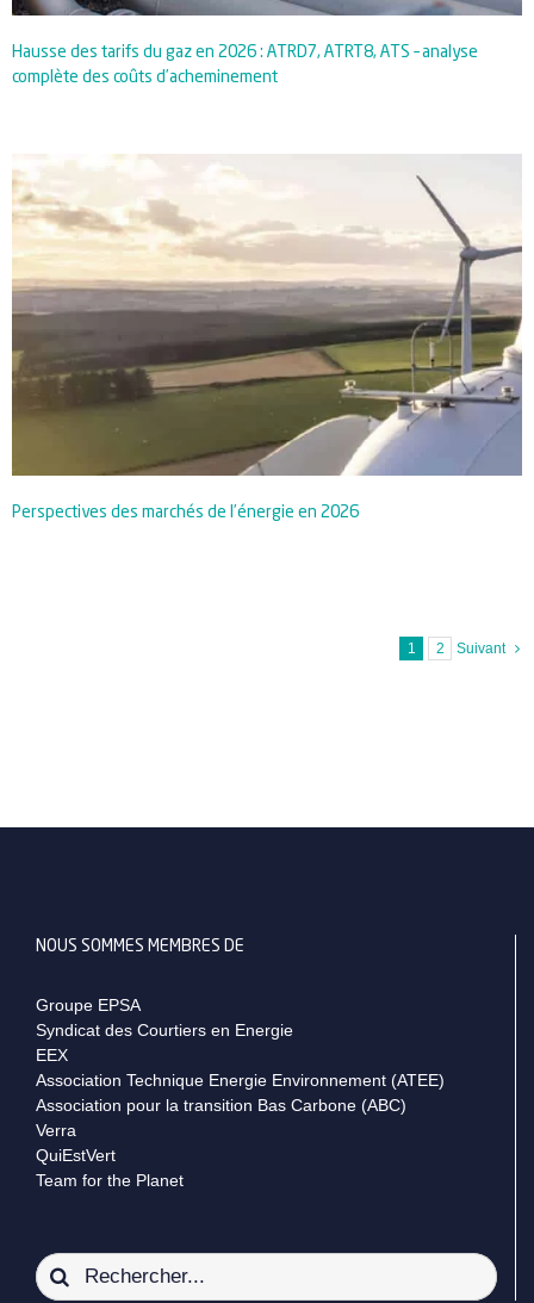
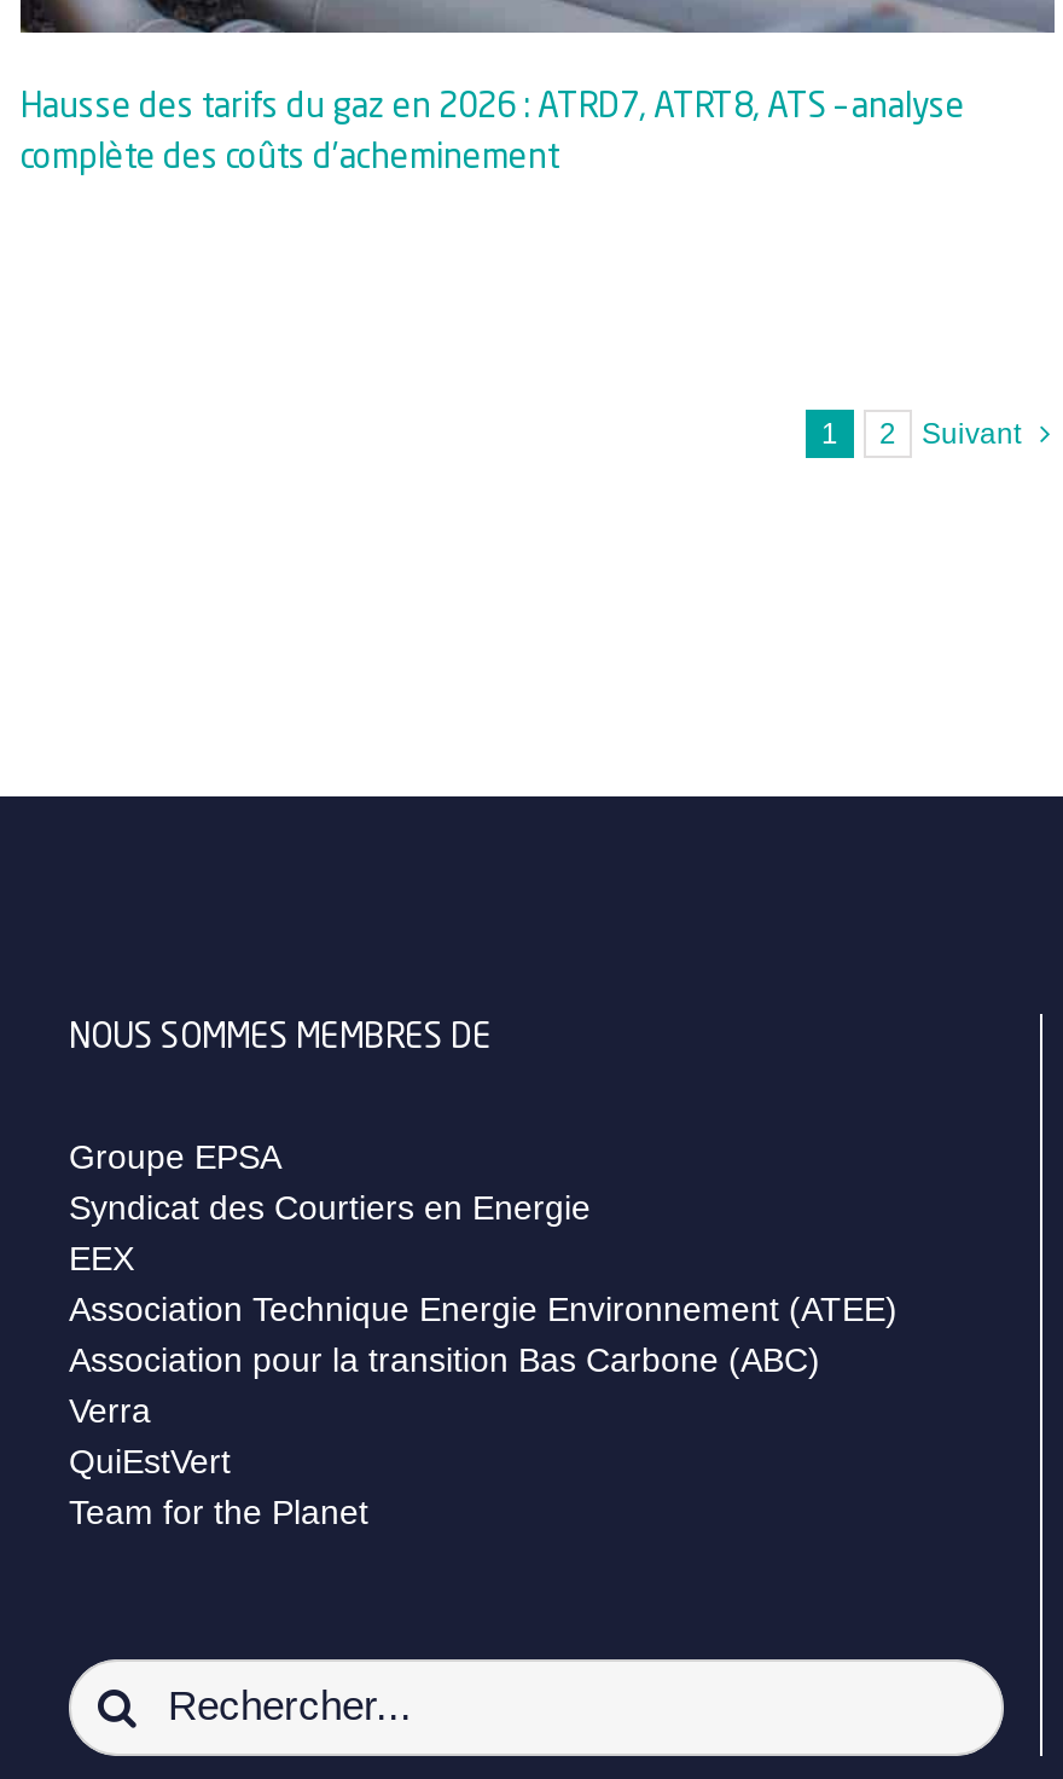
[11,154,523,521] [image] | Perspectives des marchés de l’énergie en 2026 -> none

